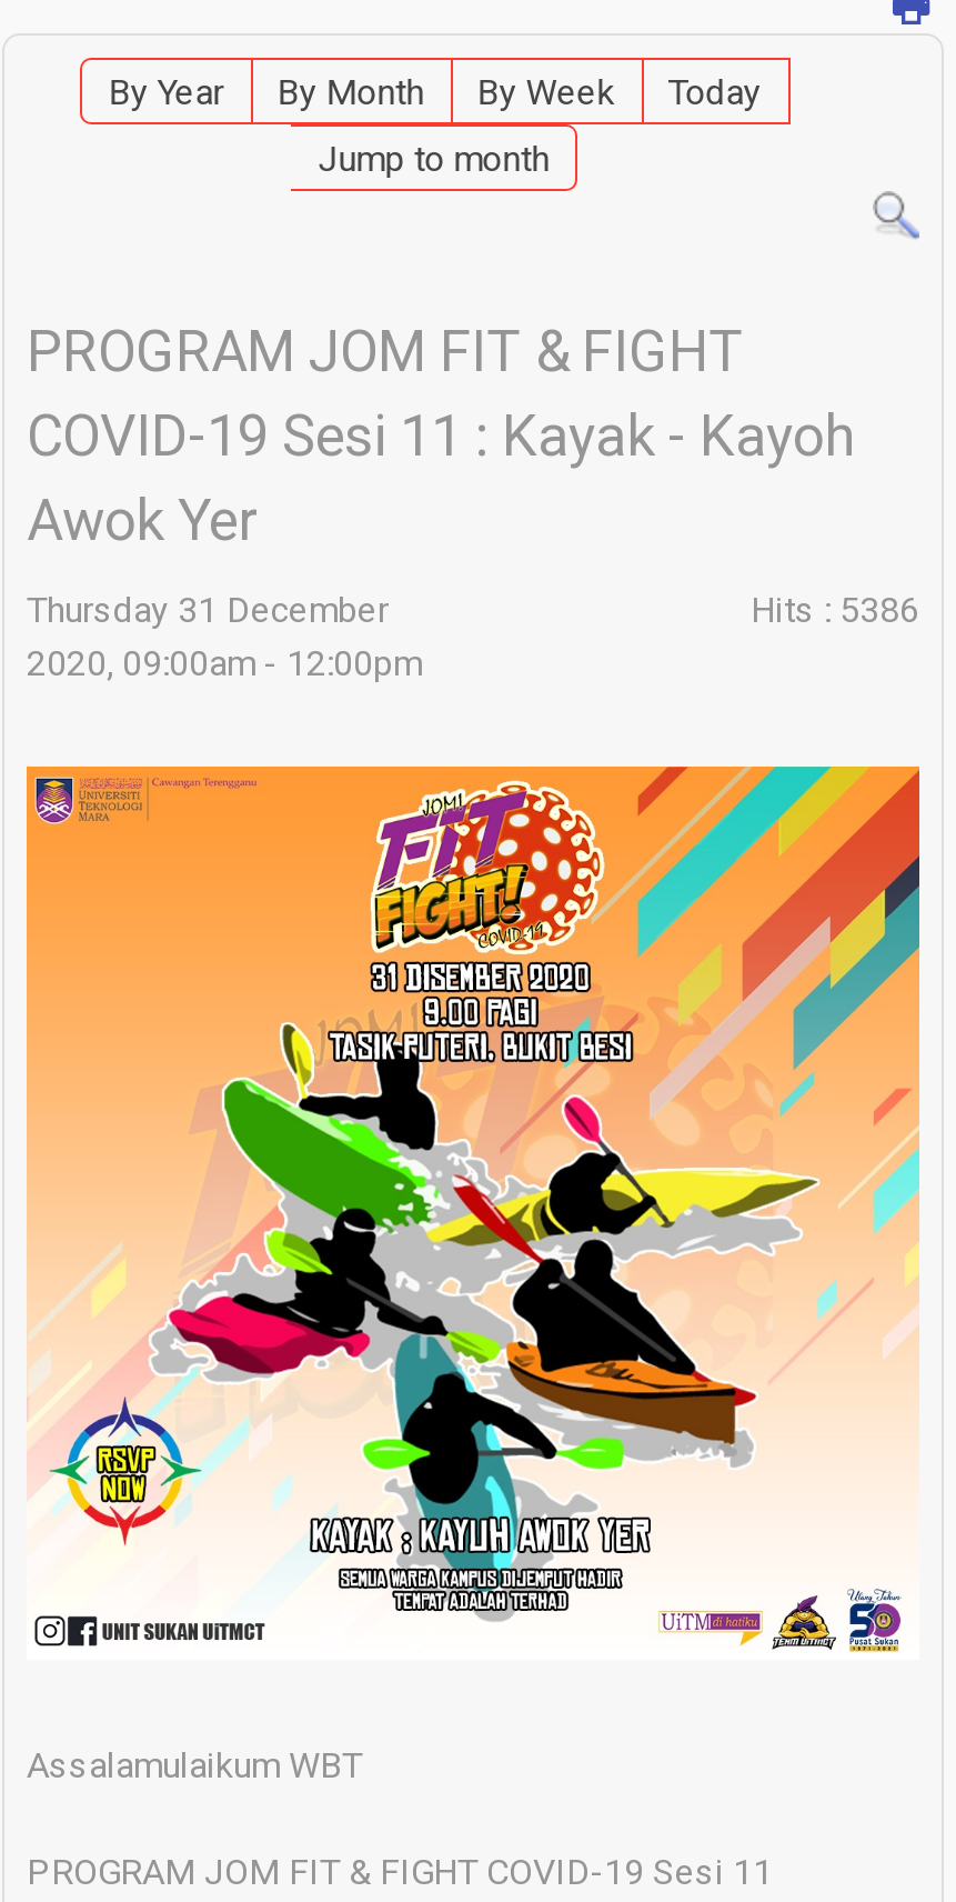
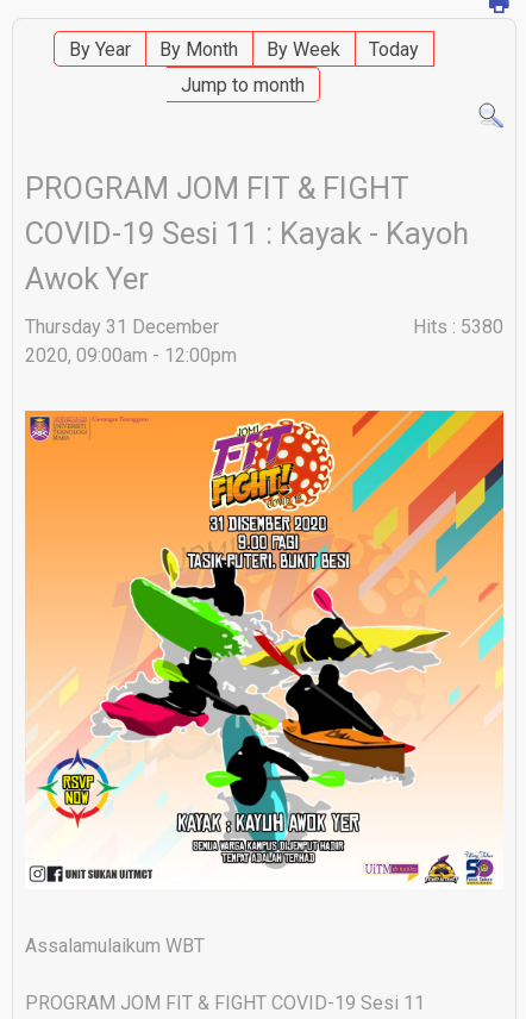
[751,589,919,631] Hits: 5386 -> [413,315,503,338] Hits: 5380

